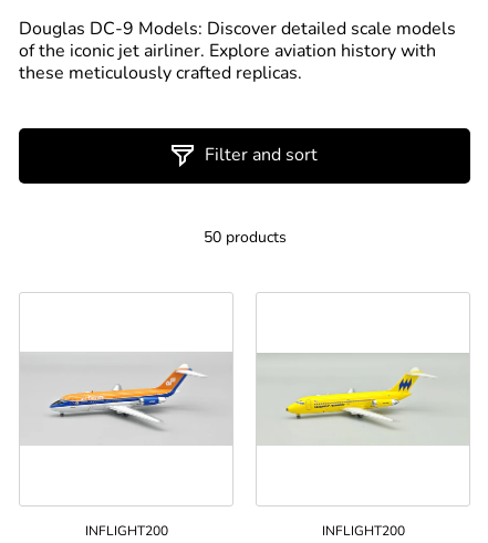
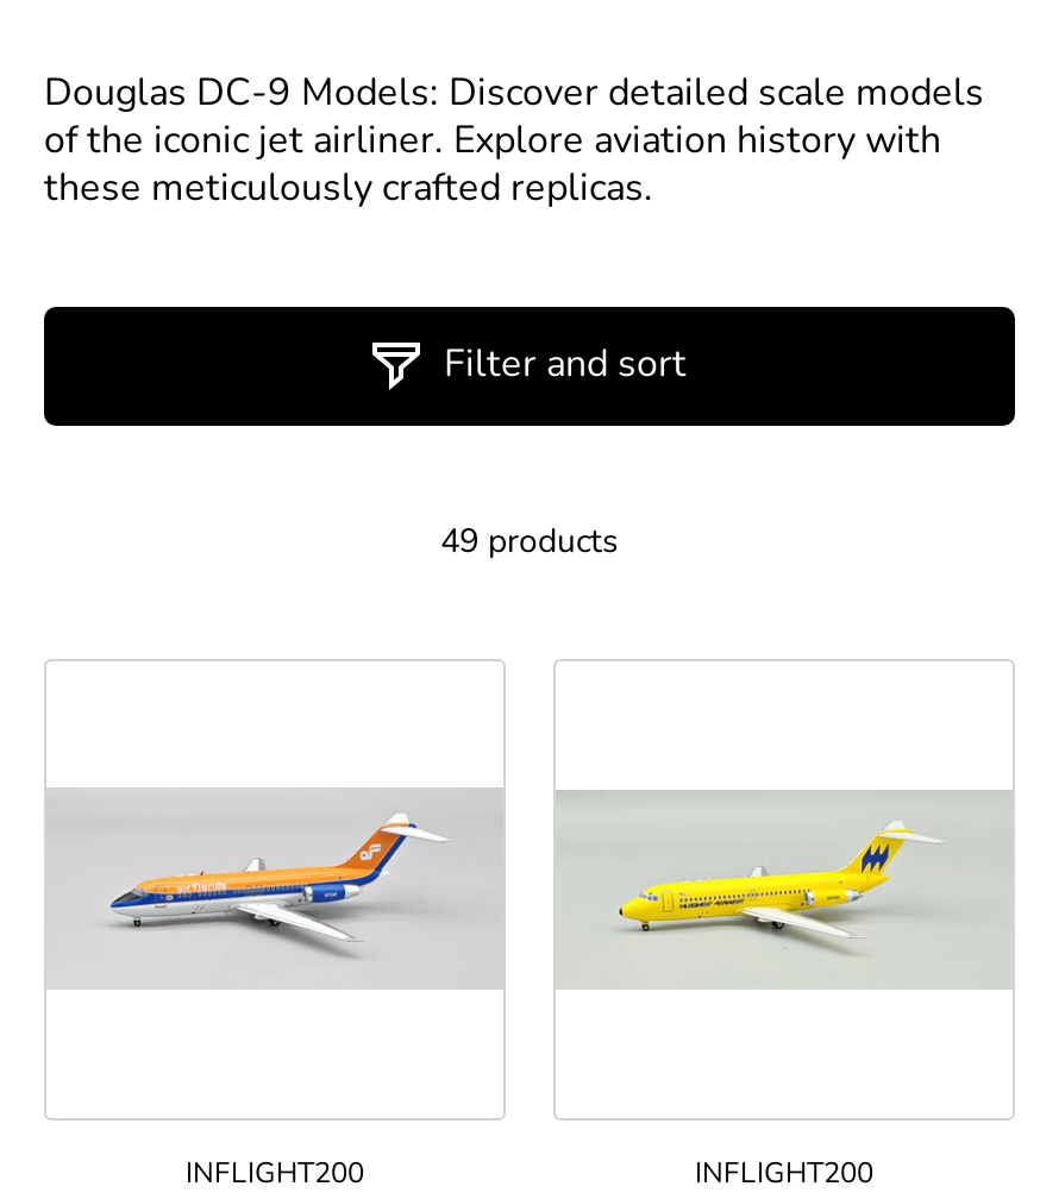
[203,227,286,248] 50 products -> [440,519,619,564] 49 products

